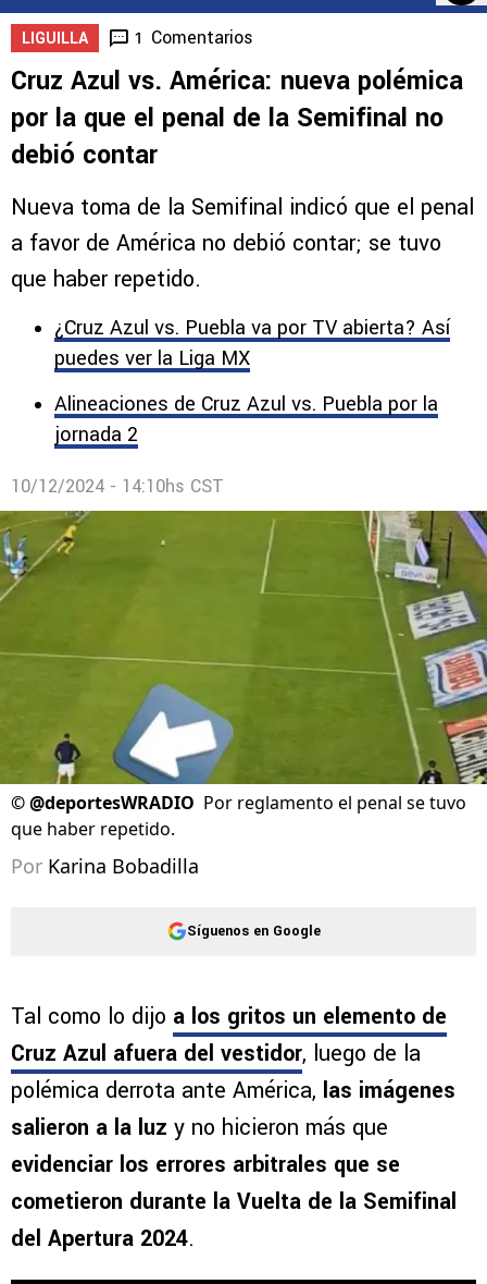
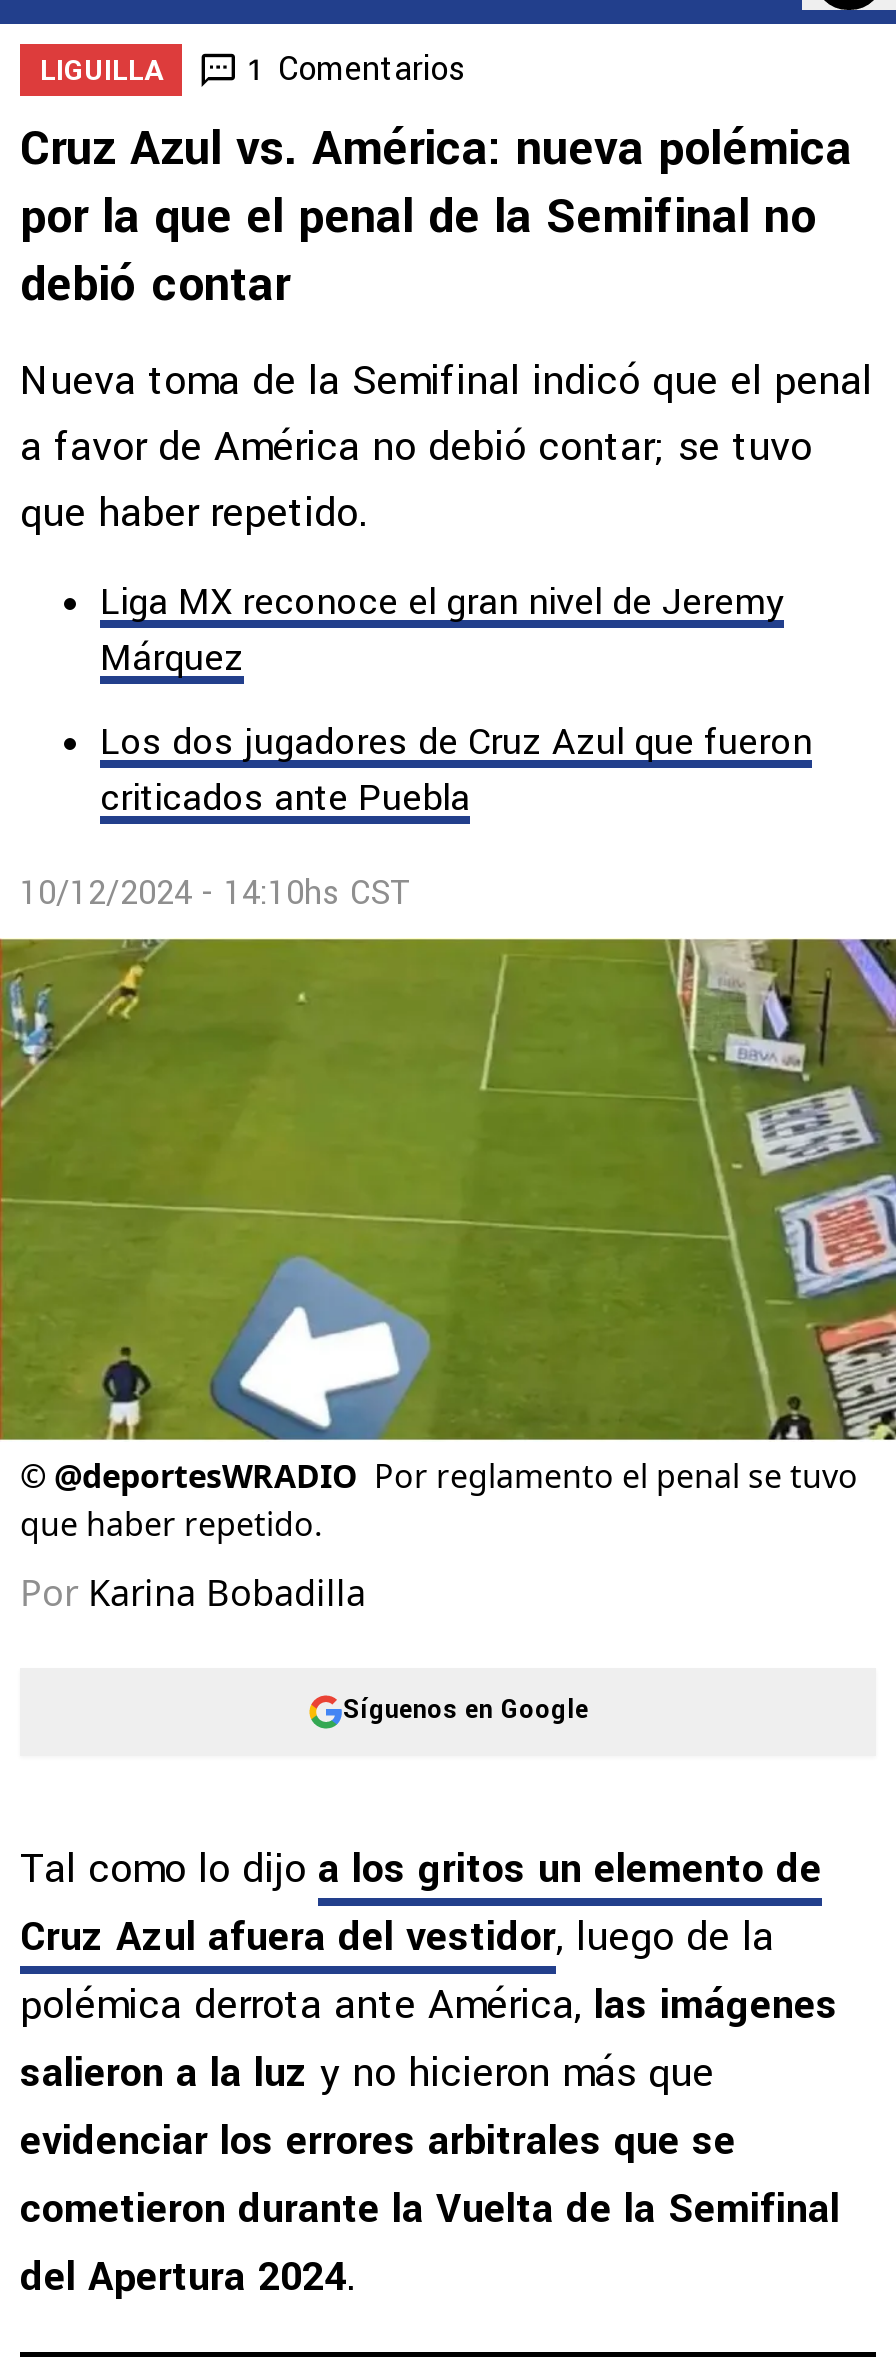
[54,314,450,372] ¿Cruz Azul vs. Puebla va por TV abierta? Así | puedes ver la Liga MX -> [100,576,784,684] Liga MX reconoce el gran nivel de Jeremy | Márquez
[54,390,438,449] Alineaciones de Cruz Azul vs. Puebla por la | jornada 2 -> [100,716,812,824] Los dos jugadores de Cruz Azul que fueron | criticados ante Puebla

